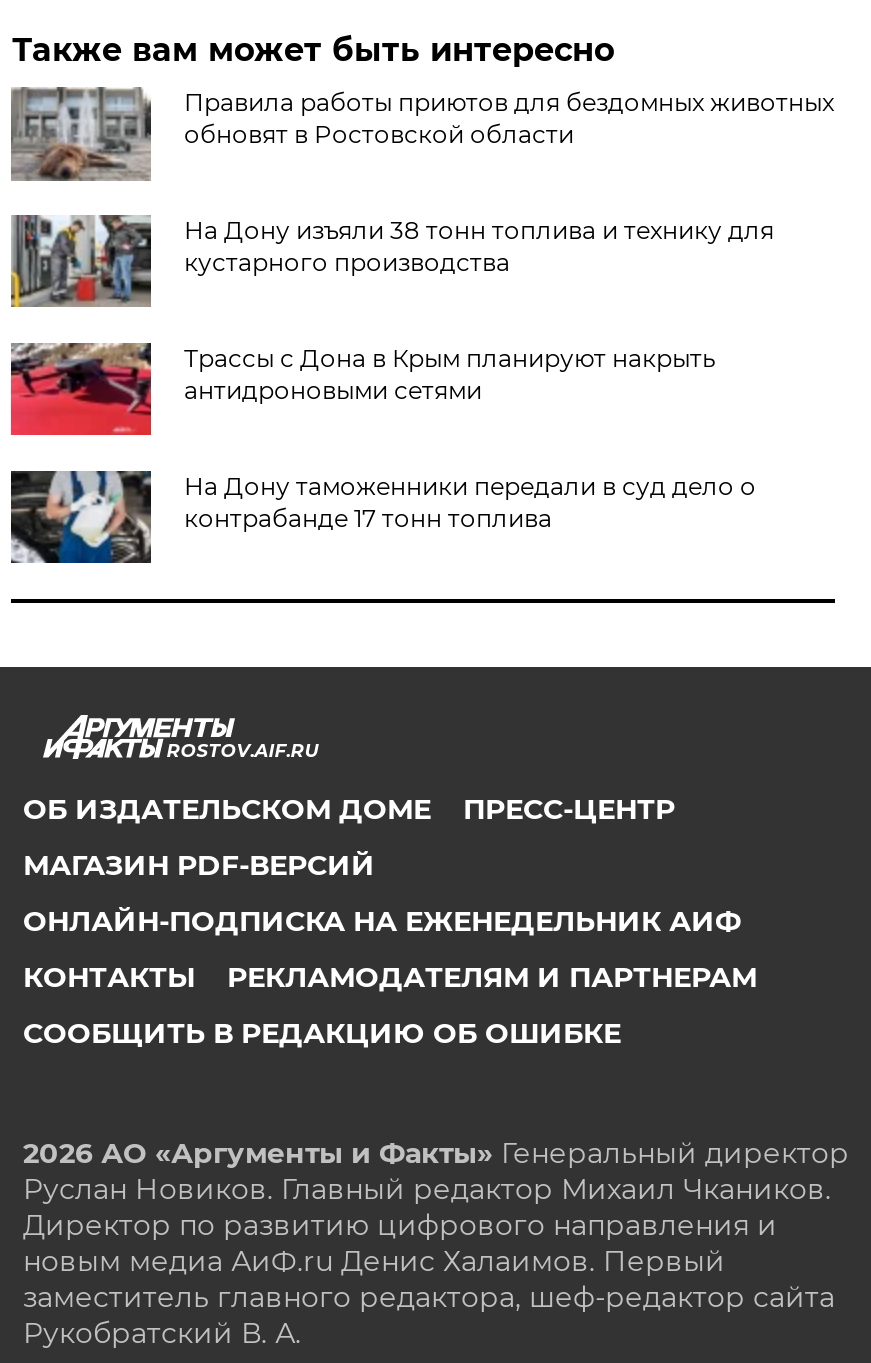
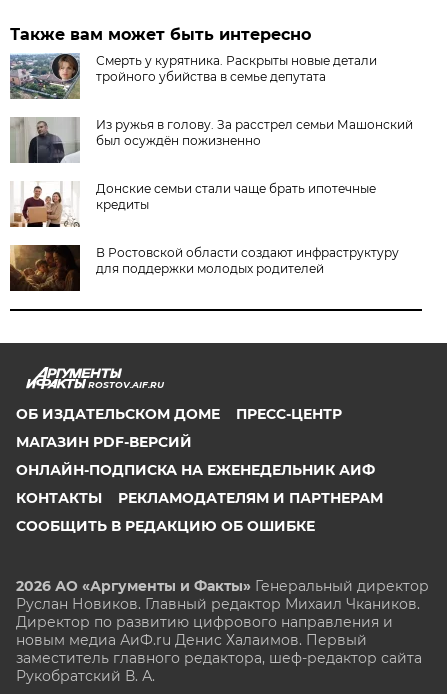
[11,85,834,181] [image] | Правила работы приютов для бездомных животных | обновят в Ростовской области -> [10,53,377,99] [image] | Смерть у курятника. Раскрыты новые детали | тройного убийства в семье депутата
[11,215,774,309] [image] | На Дону изъяли 38 тонн топлива и технику для | кустарного производства -> [10,117,413,163] [image] | Из ружья в голову. За расстрел семьи Машонский | был осуждён пожизненно
[9,341,716,437] [image] | Трассы с Дона в Крым планируют накрыть | антидроновыми сетями -> [9,181,376,228] [image] | Донские семьи стали чаще брать ипотечные | кредиты
[9,469,756,565] [image] | На Дону таможенники передали в суд дело о | контрабанде 17 тонн топлива -> [9,244,399,292] [image] | В Ростовской области создают инфраструктуру | для поддержки молодых родителей

